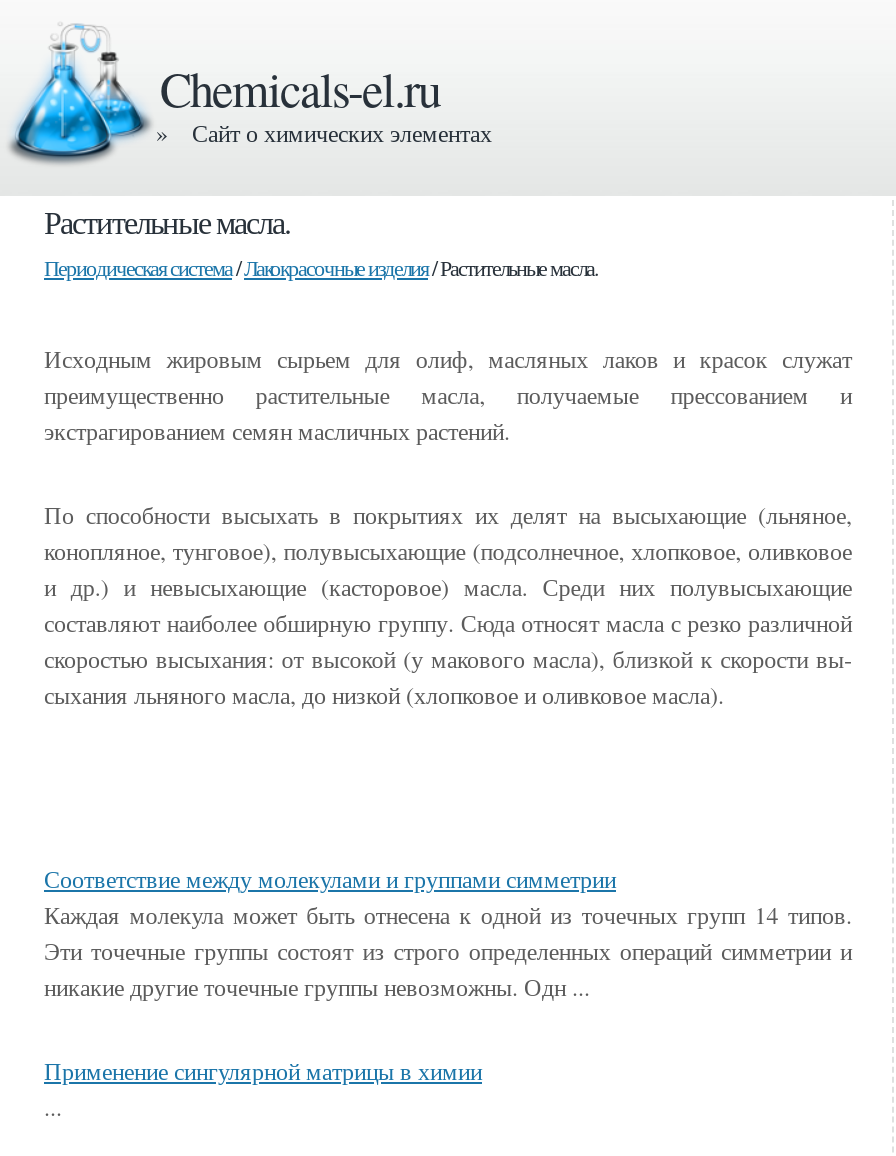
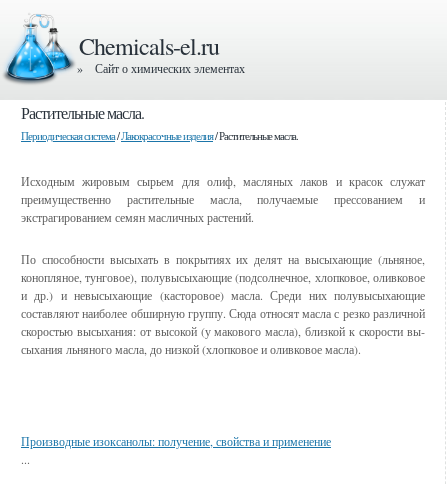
[44,862,852,1086] Соответствие между молекулами и группами симметрии | Каждая молекула может быть отнесена к одной из точечных групп 14 типов. | Эти точечные группы состоят из строго определенных операций симметрии и | никакие другие точечные группы невозможны. Одн ... | Применение сингулярной матрицы в химии -> [21,433,331,449] Производные изоксанолы: получение, свойства и применение

